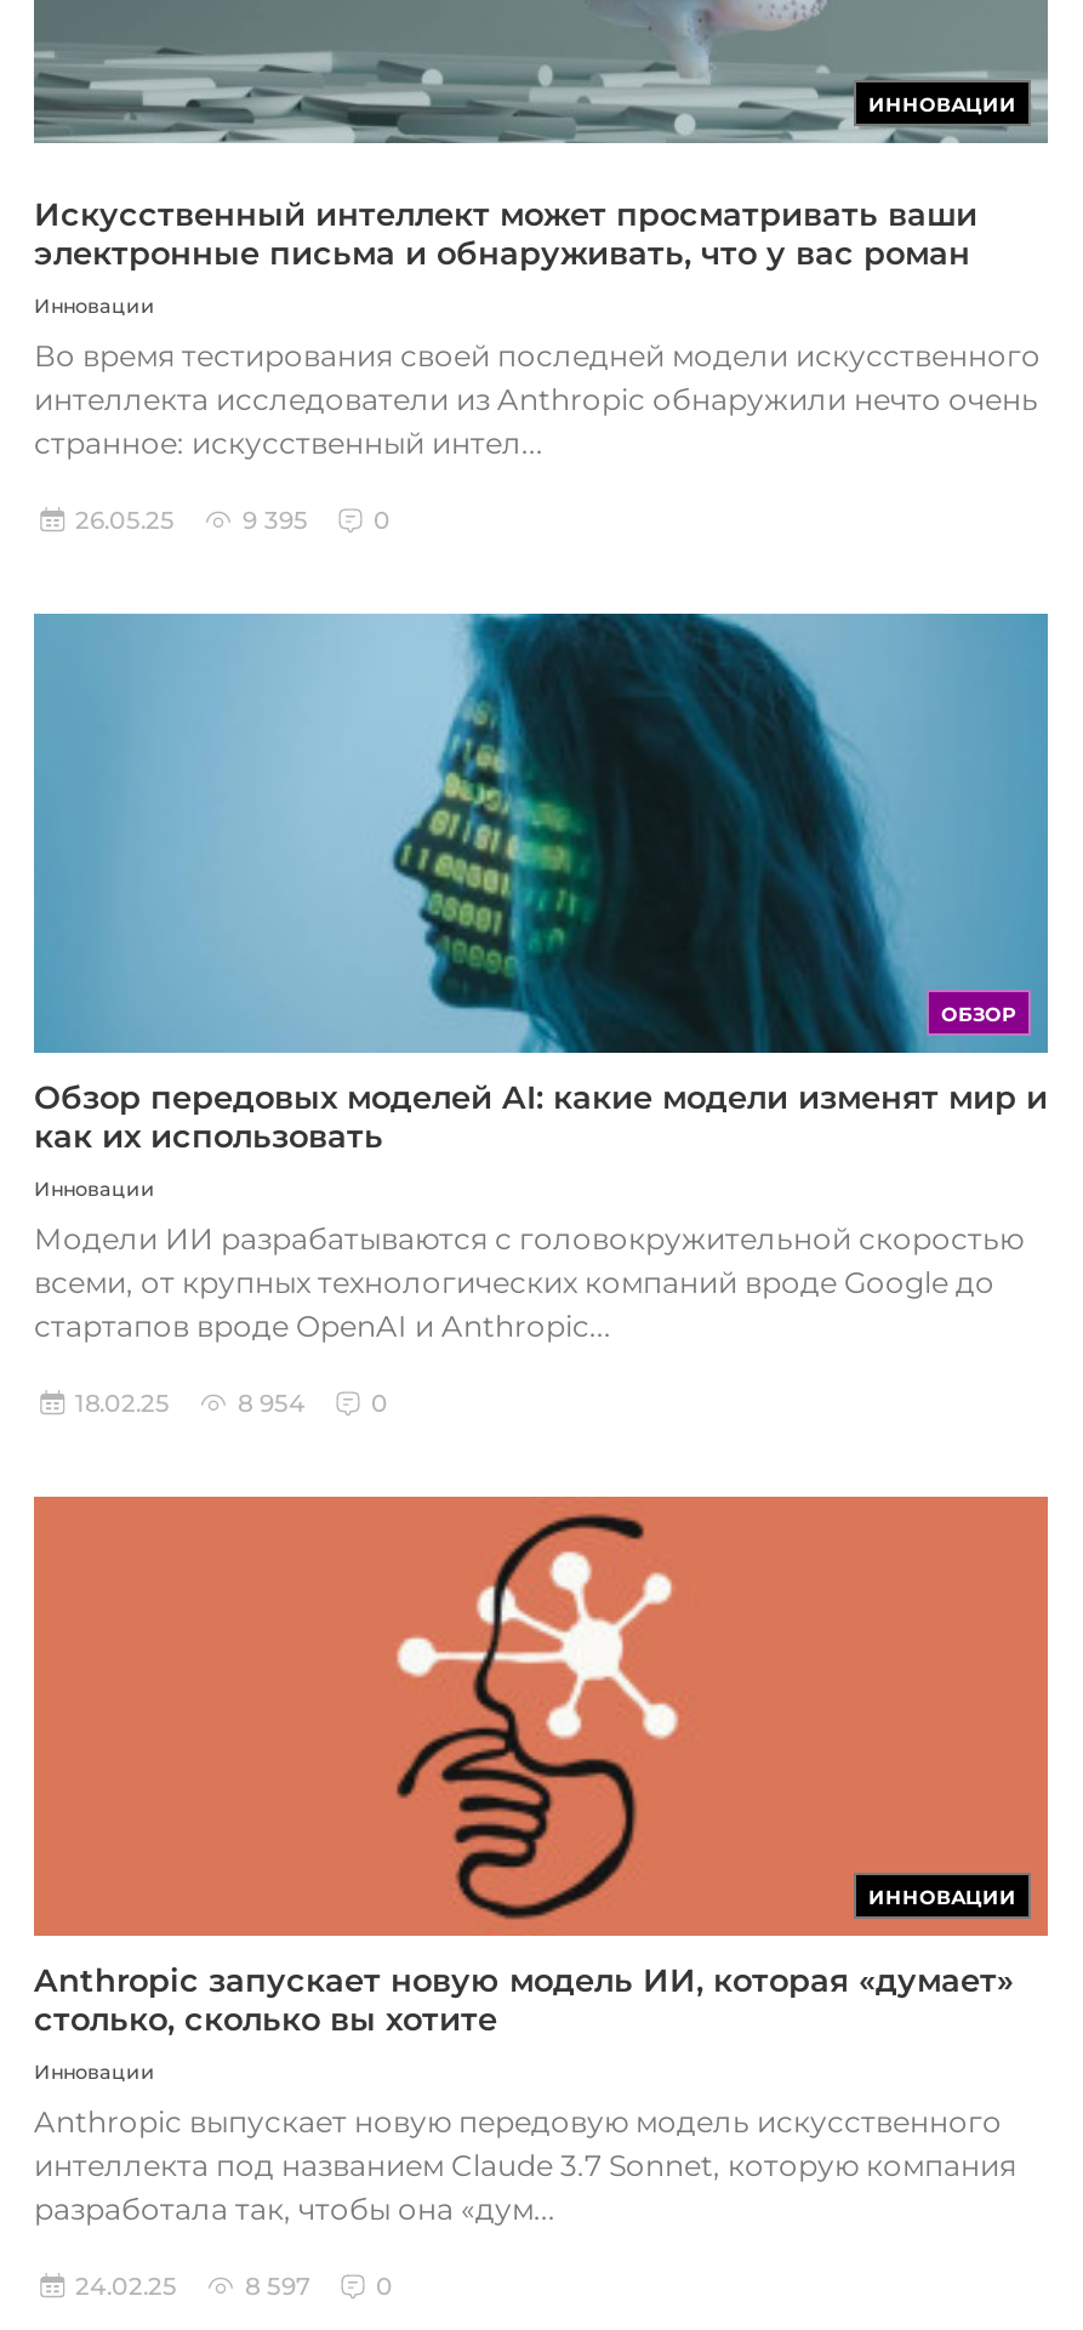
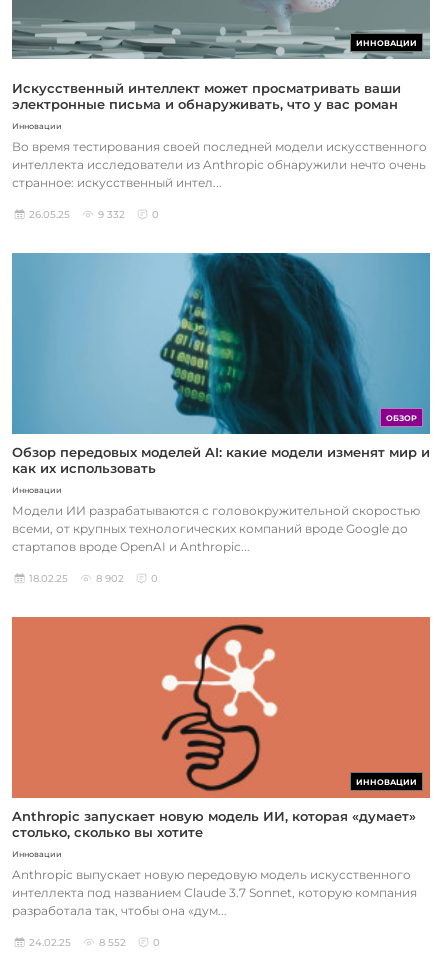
[243,504,308,535] 9 395 -> [98,208,125,221] 9 332
[238,1387,306,1419] 8 954 -> [96,572,124,585] 8 902
[245,2270,310,2302] 8 597 -> [99,936,126,949] 8 552

